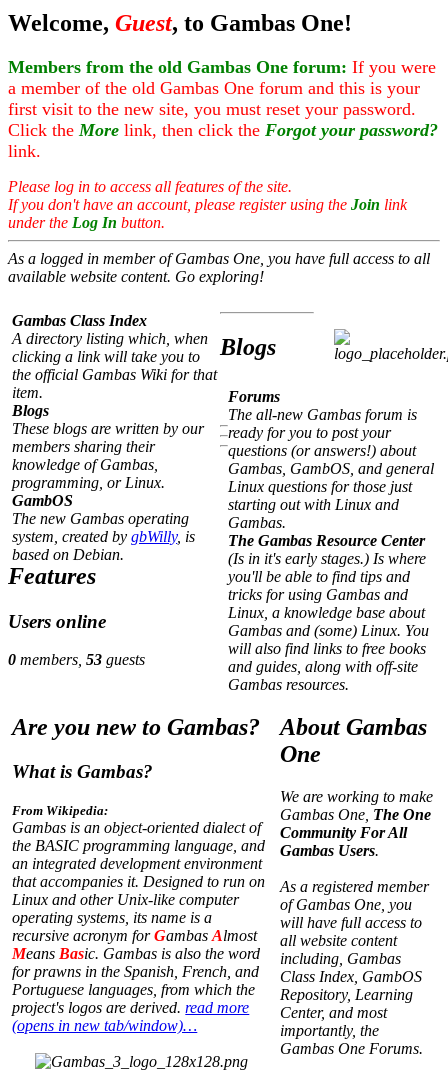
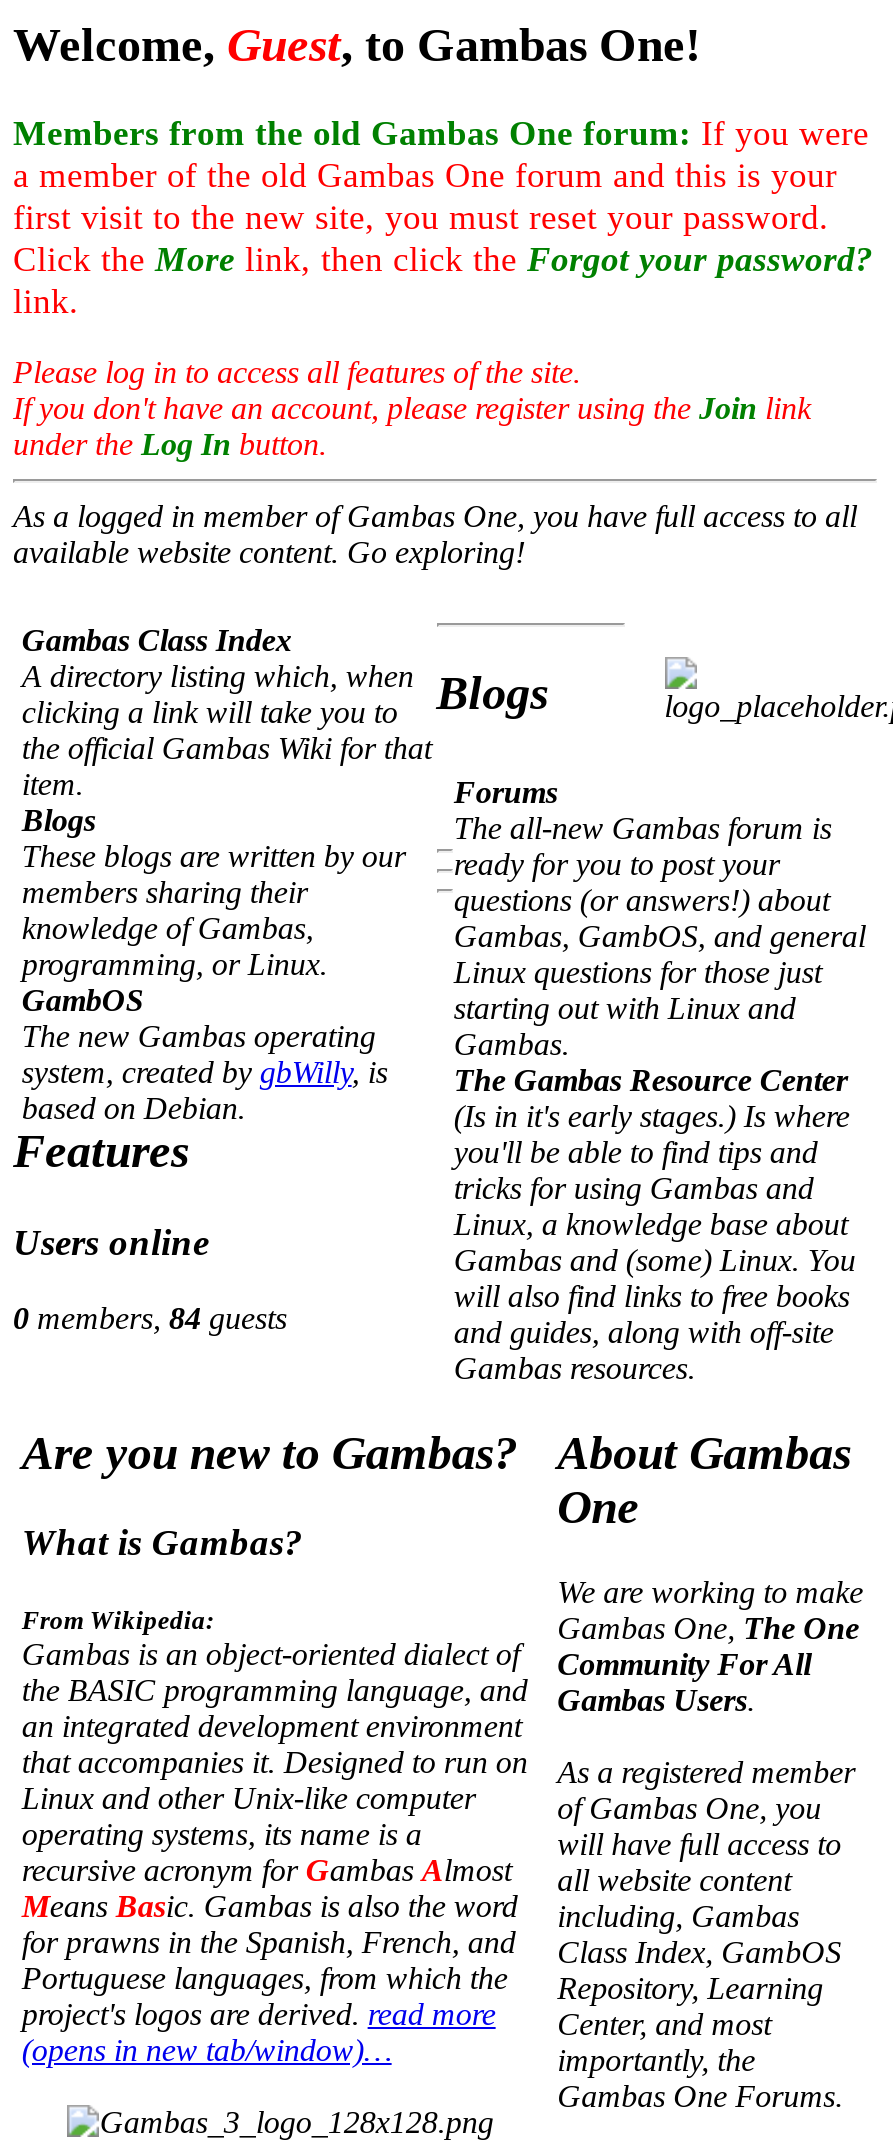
[8,651,145,668] 0 members, 53 guests -> [13,1302,287,1336] 0 members, 84 guests

